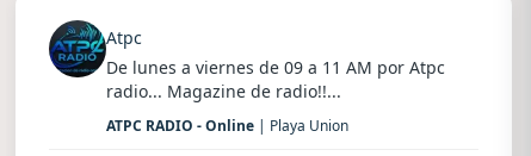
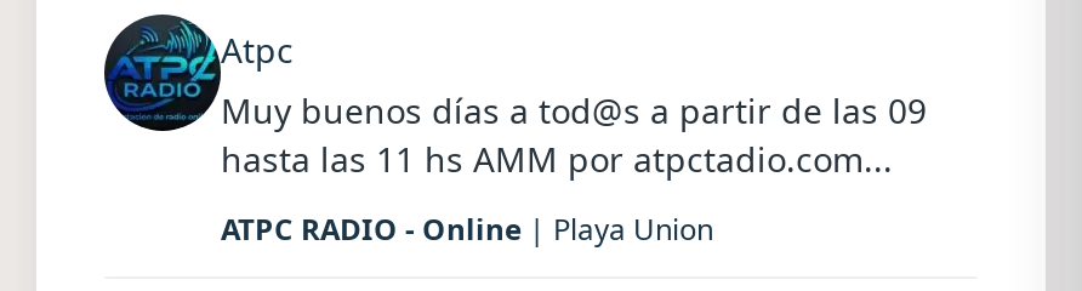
[106,56,445,102] De lunes a viernes de 09 a 11 AM por Atpc | radio... Magazine de radio!!... -> [221,87,927,182] Muy buenos días a tod@s a partir de las 09 | hasta las 11 hs AMM por atpctadio.com...

